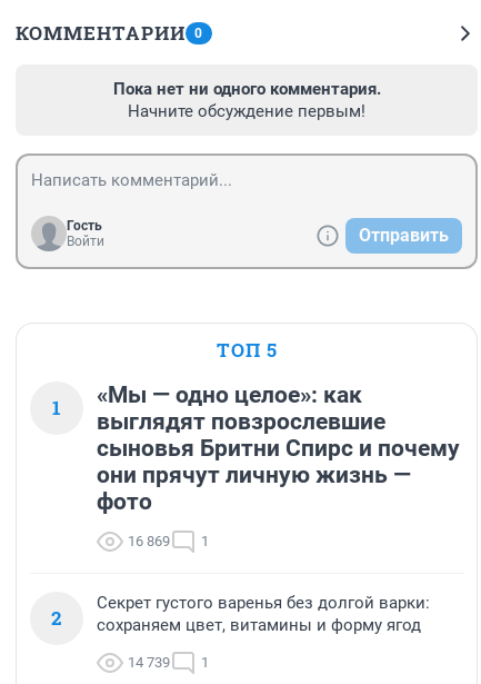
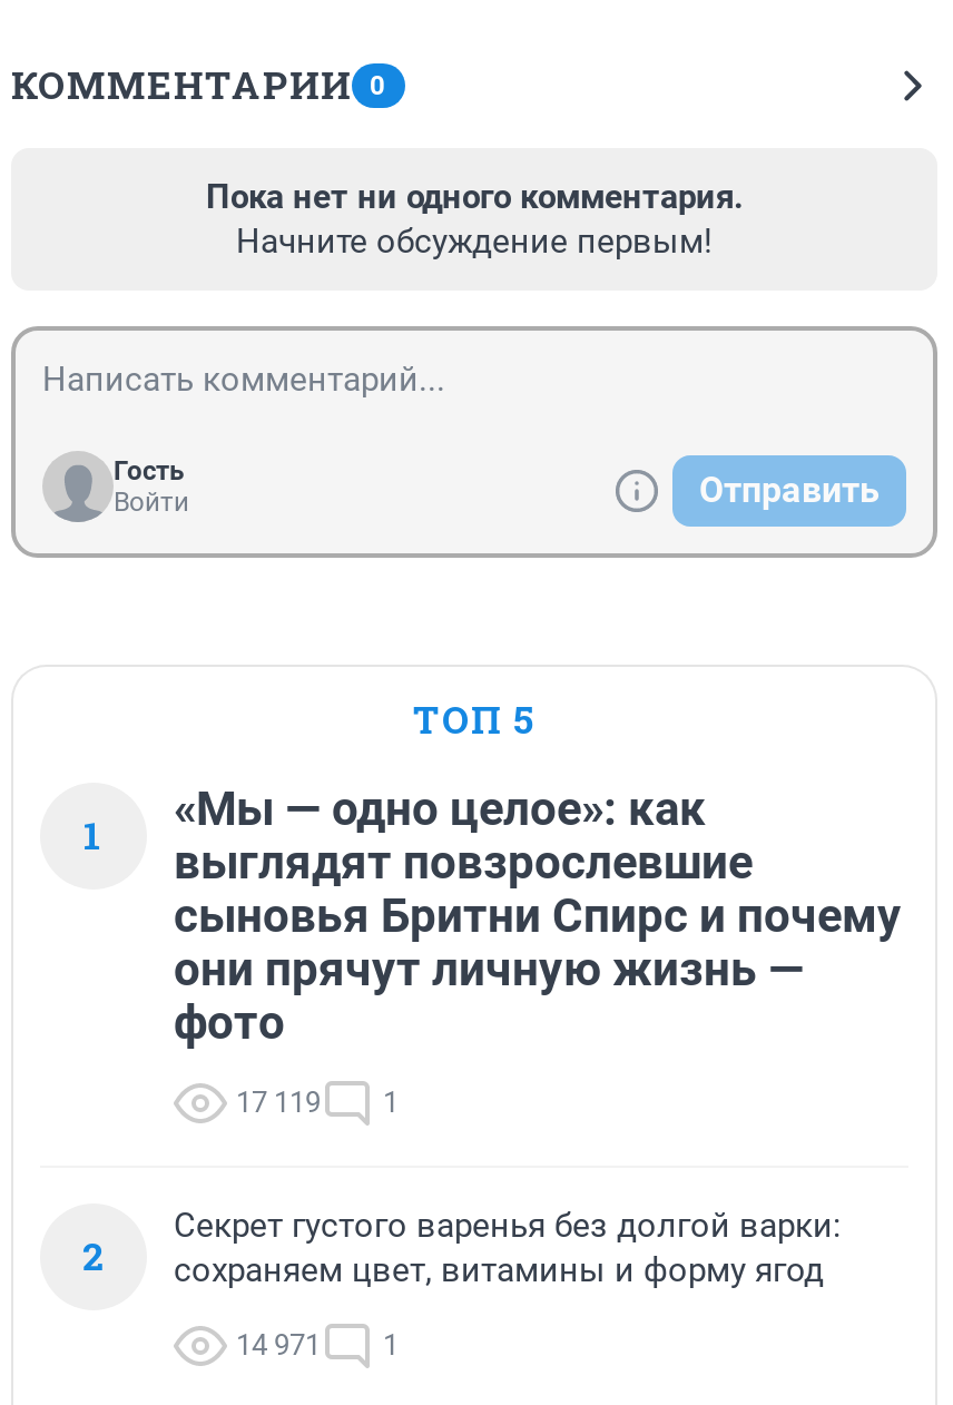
[128,533,209,550] 16 869 1 -> [236,1086,399,1119] 17 119 1
[128,654,209,671] 14 739 1 -> [236,1328,399,1362] 14 971 1

